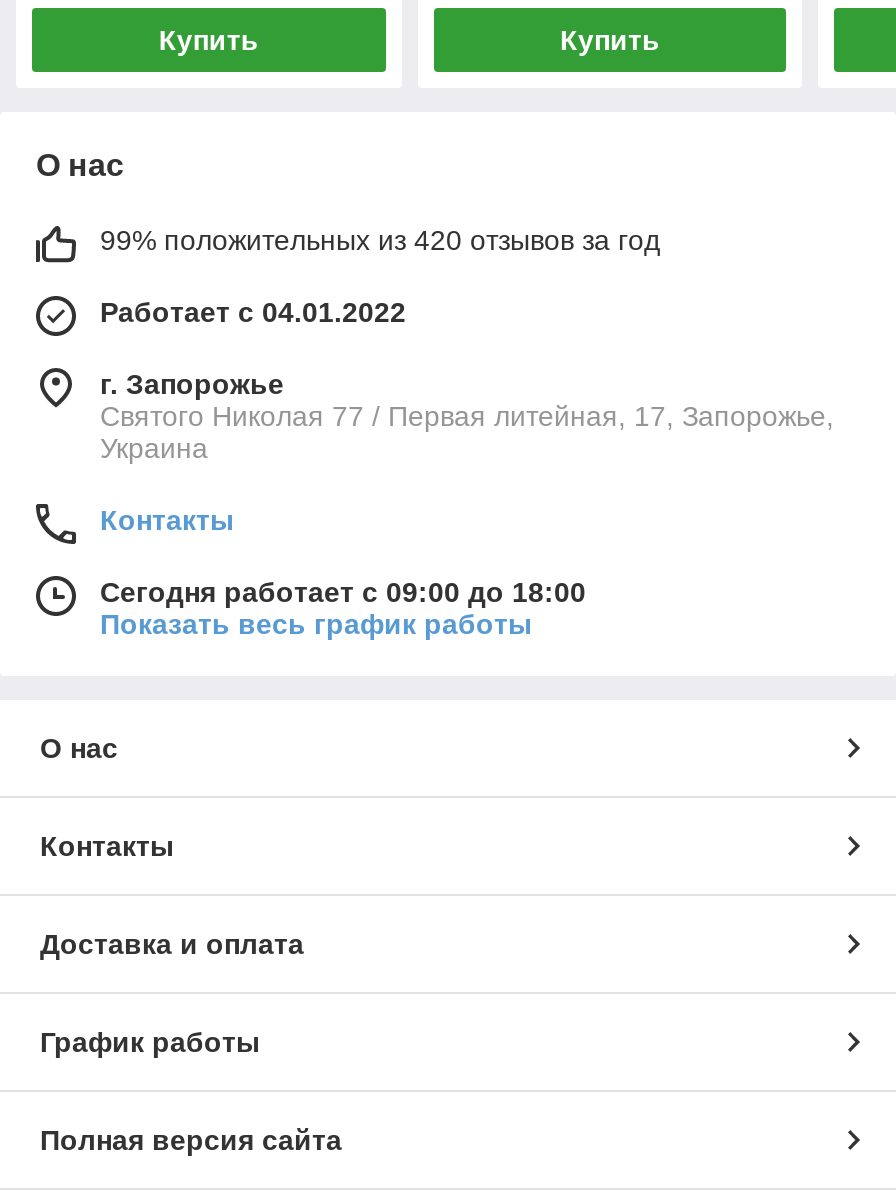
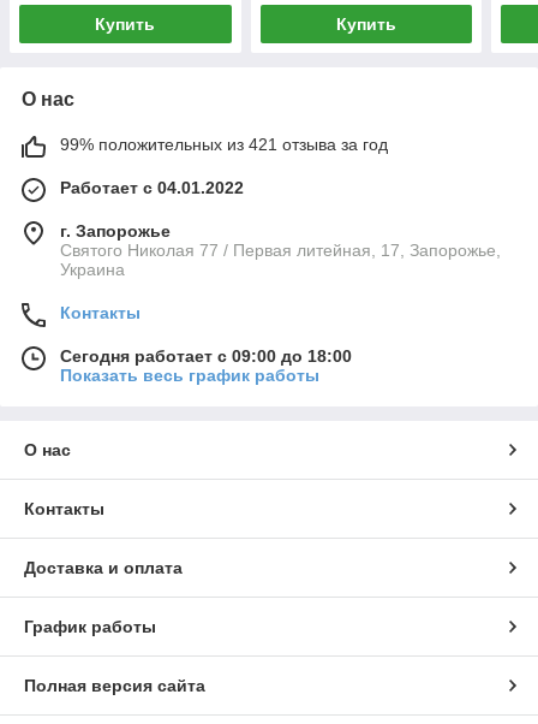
[100,224,660,256] 99% положительных из 420 отзывов за год -> [60,134,388,154] 99% положительных из 421 отзыва за год

